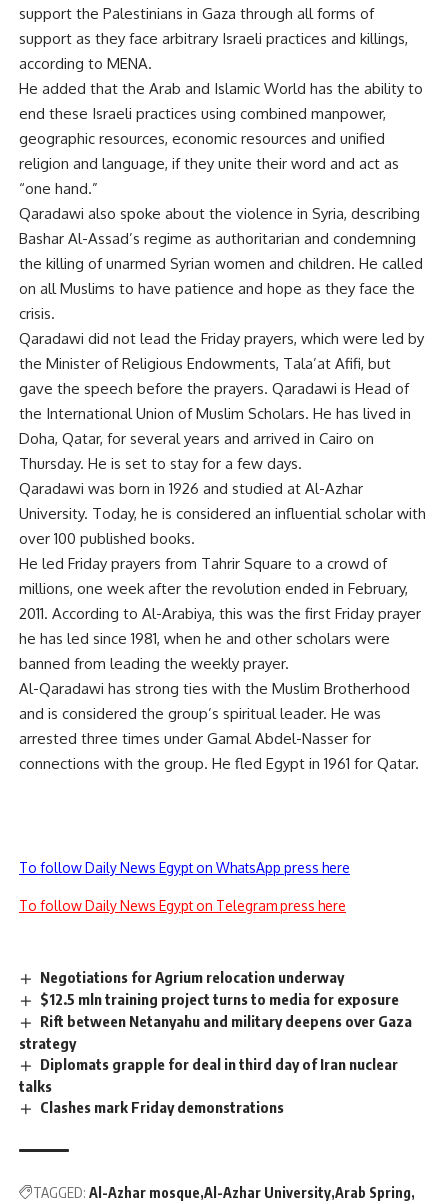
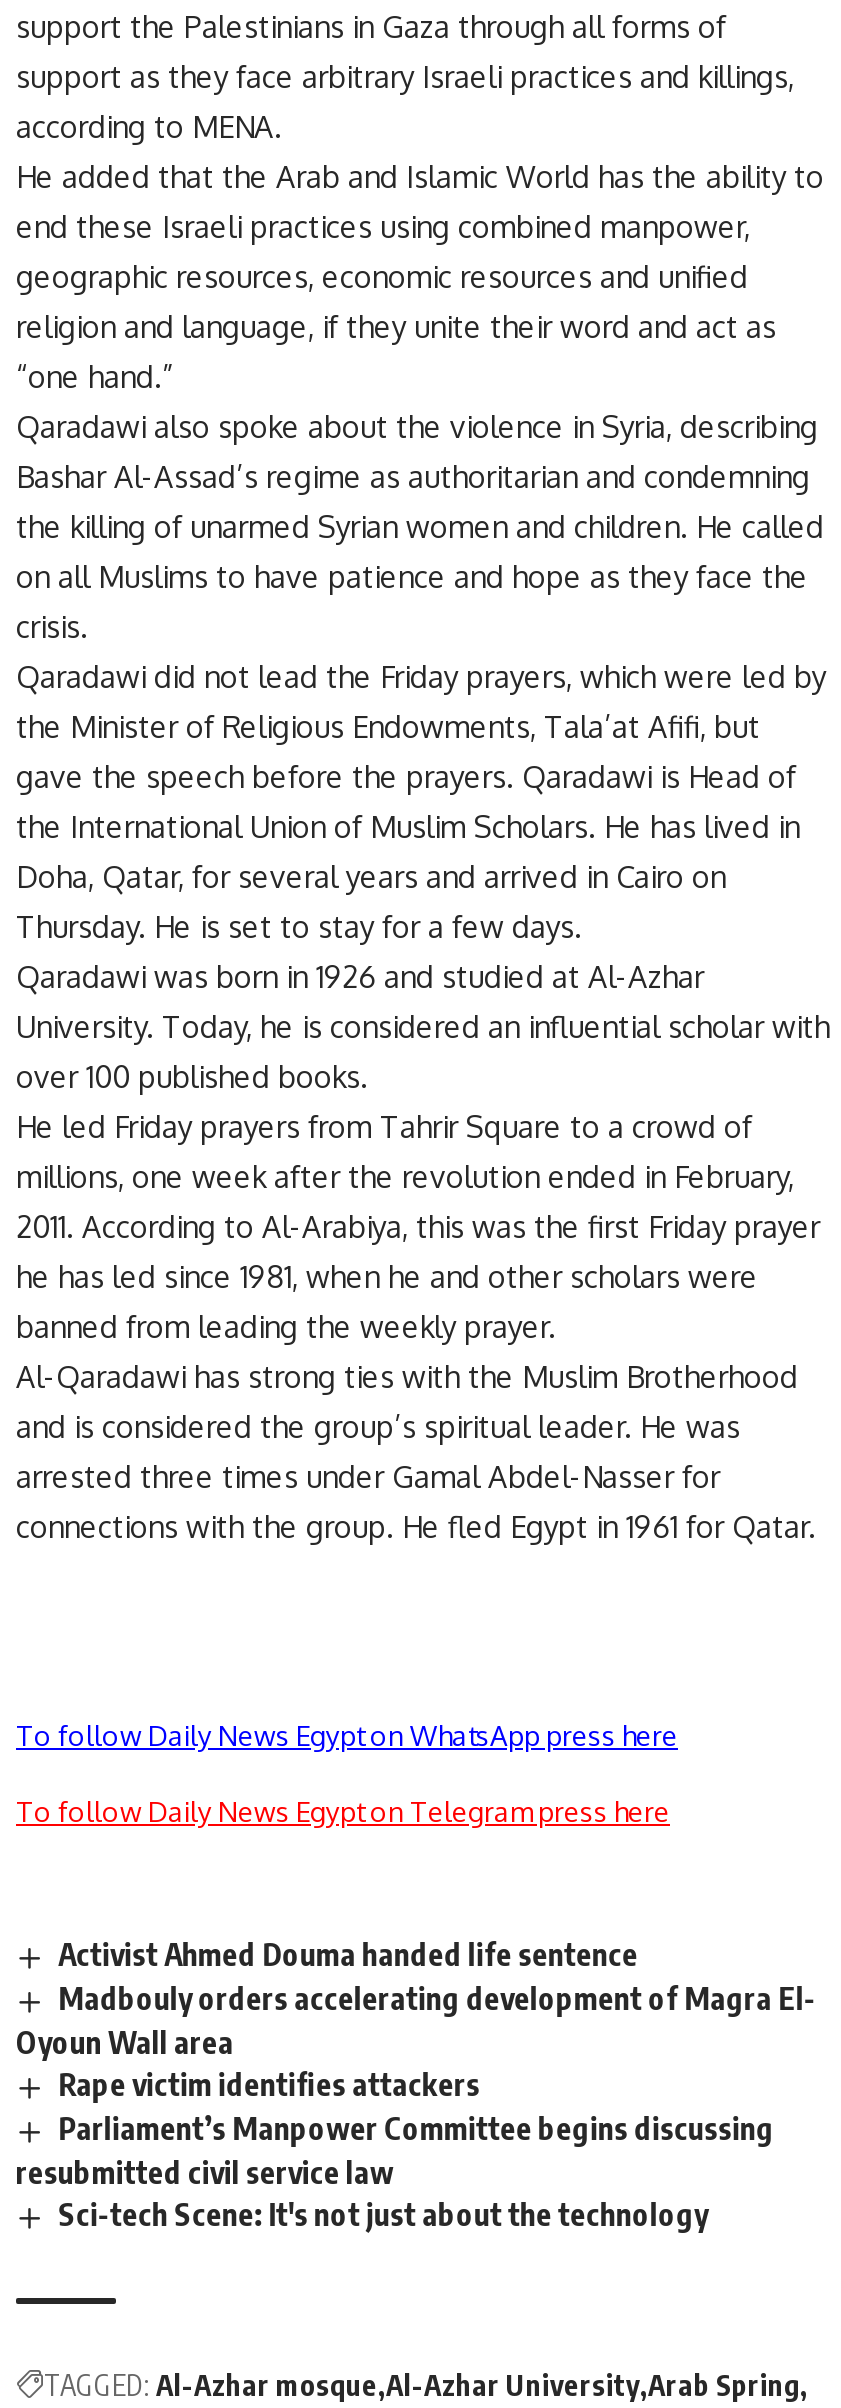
[19,968,412,1116] Negotiations for Agrium relocation underway | $12.5 mln training project turns to media for exposure | Rift between Netanyahu and military deepens over Gaza | strategy | Diplomats grapple for deal in third day of Iran nuclear | talks | Clashes mark Friday demonstrations -> [16,1937,816,2232] Activist Ahmed Douma handed life sentence | Madbouly orders accelerating development of Magra El- | Oyoun Wall area | Rape victim identifies attackers | Parliament’s Manpower Committee begins discussing | resubmitted civil service law | Sci-tech Scene: It's not just about the technology

